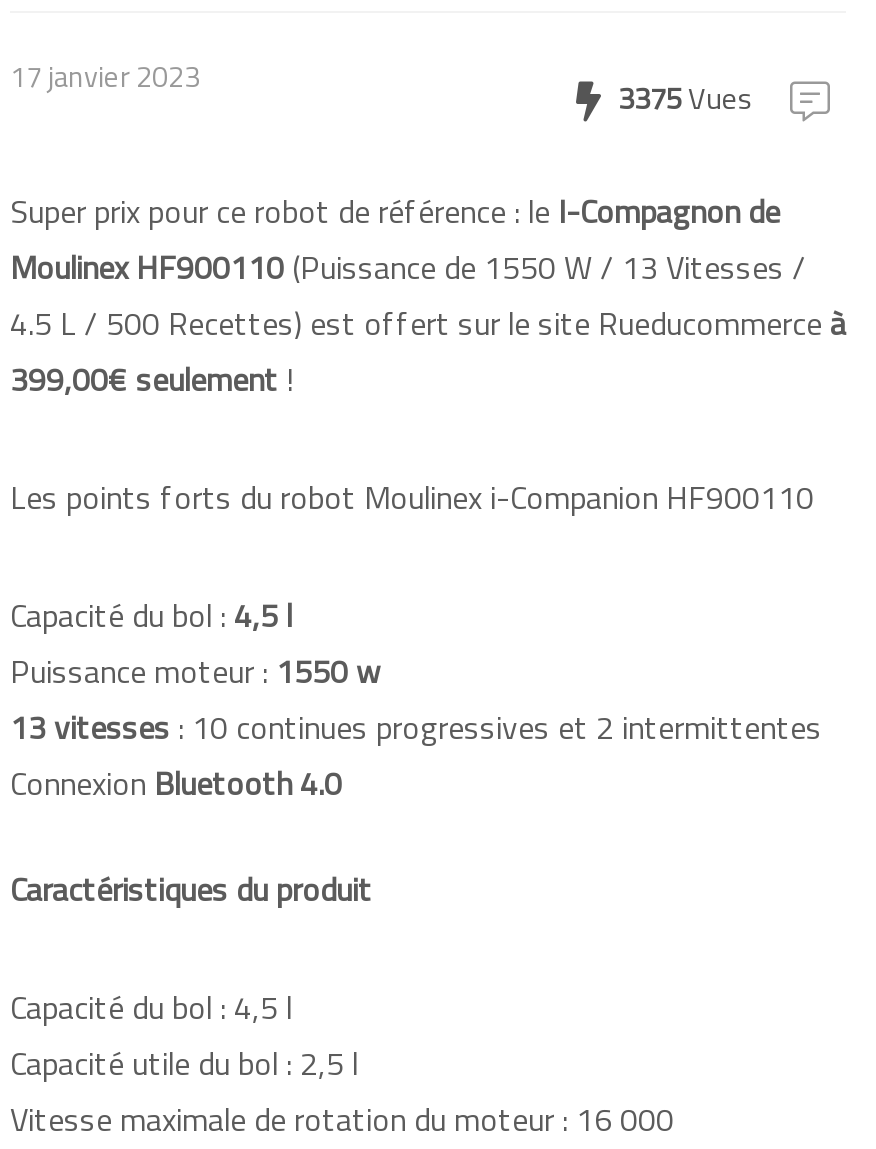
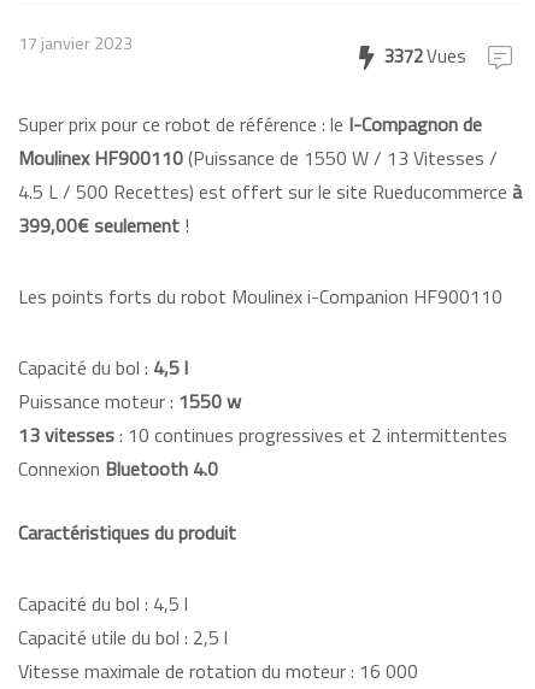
[618,75,754,121] 3375Vues -> [384,42,466,70] 3372Vues

